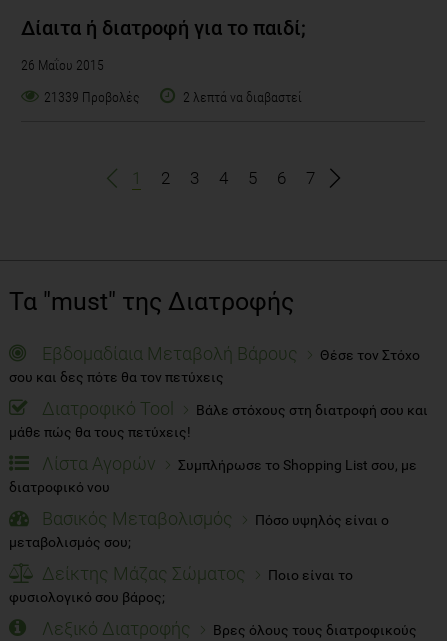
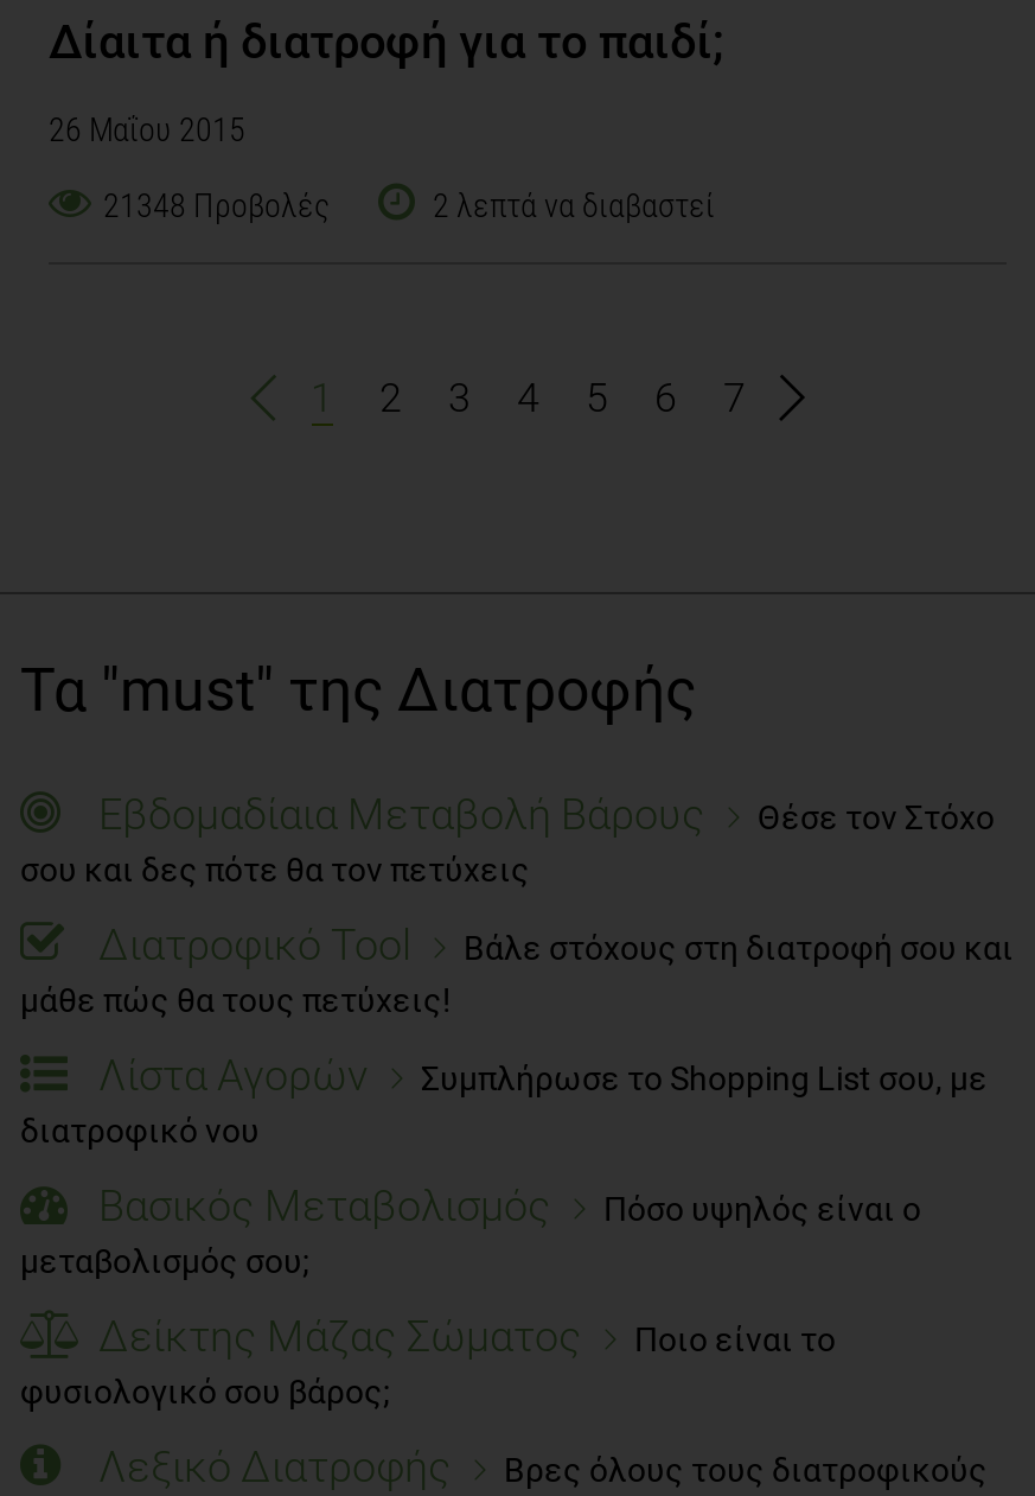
[44,89,140,105] 21339 Προβολές -> [103,186,331,224] 21348 Προβολές

